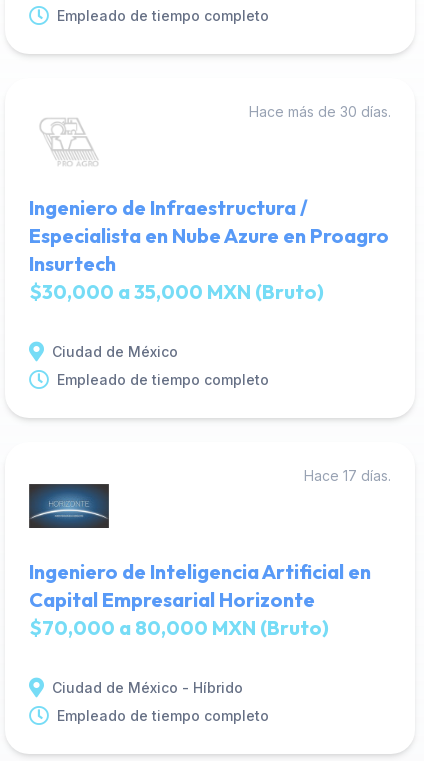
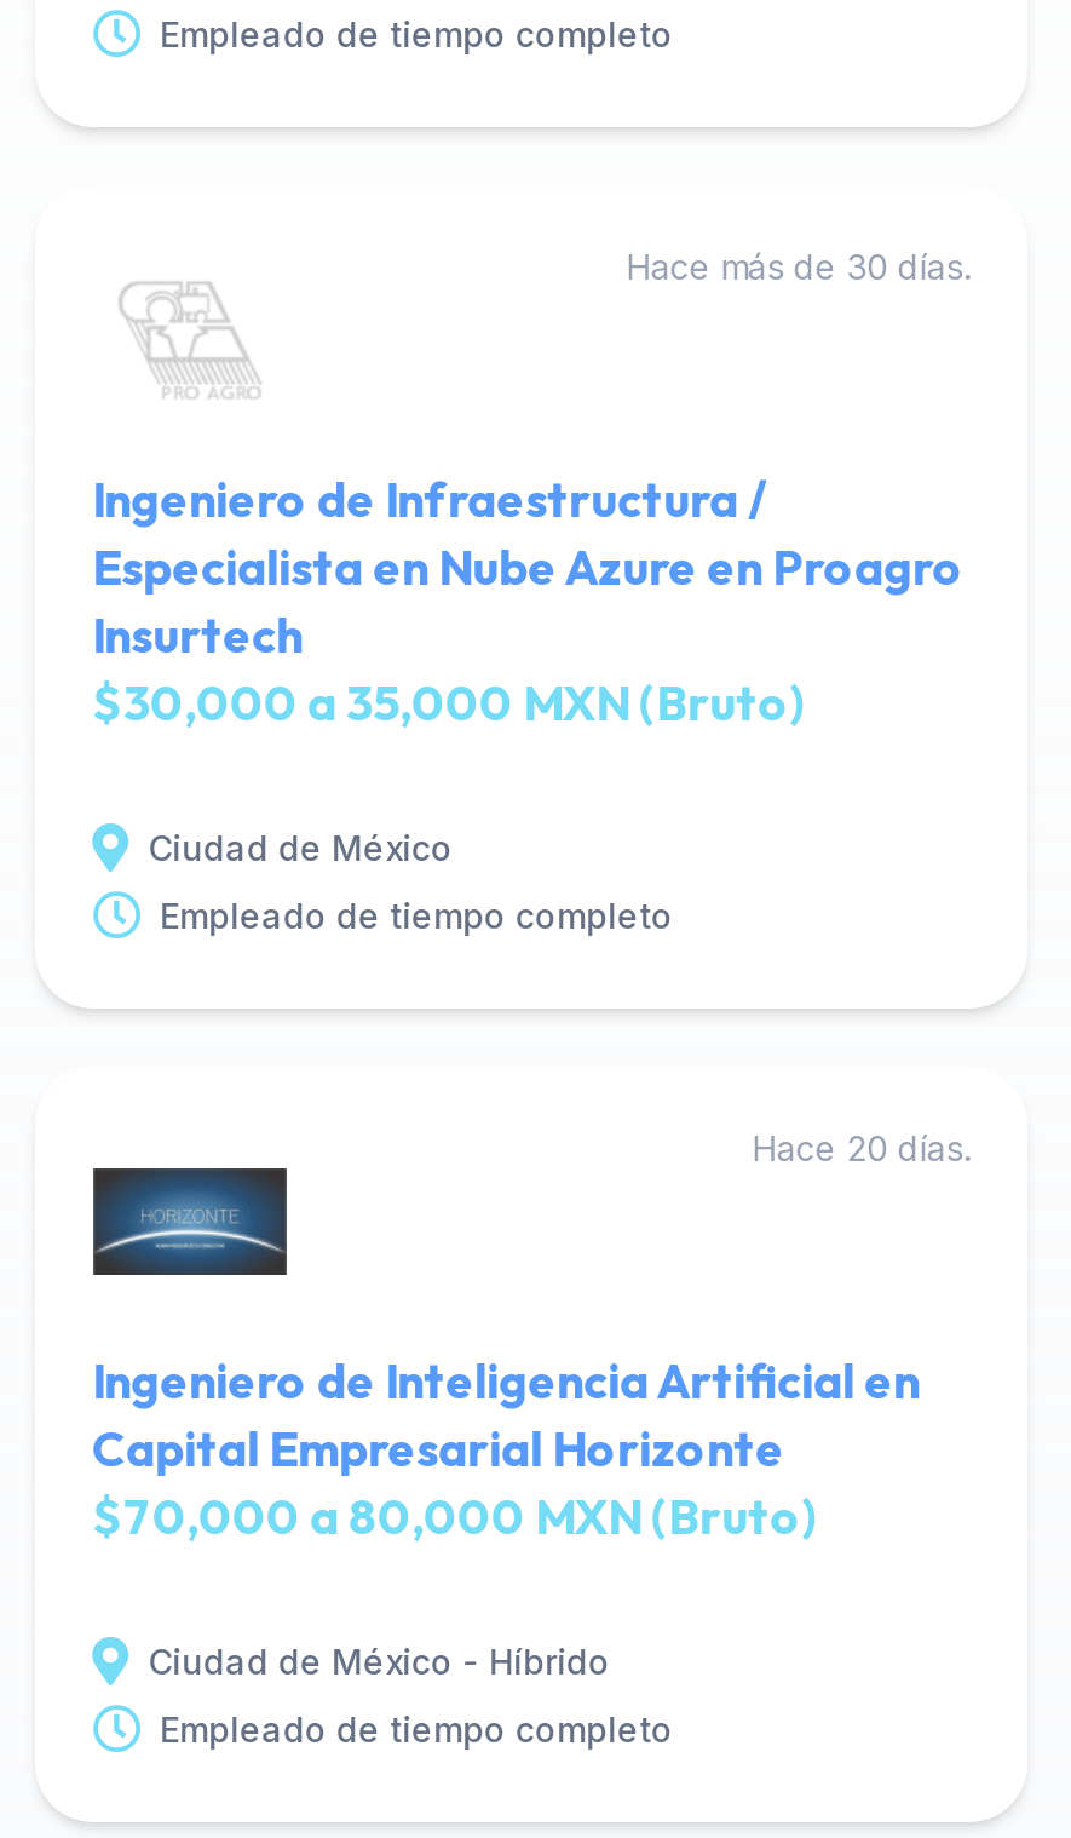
[304,467,391,484] Hace 17 días. -> [752,1127,970,1168] Hace 20 días.

